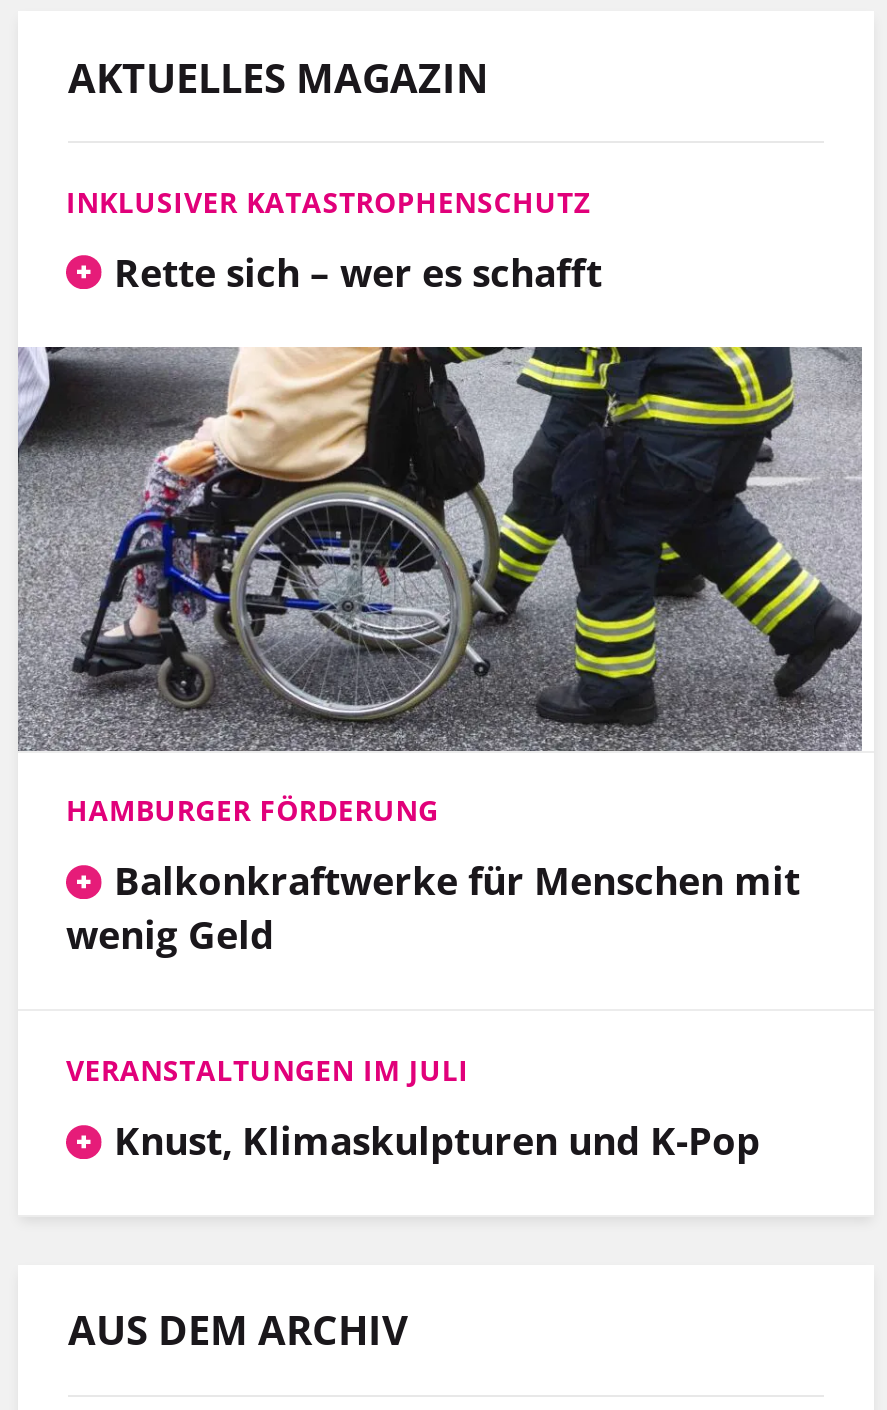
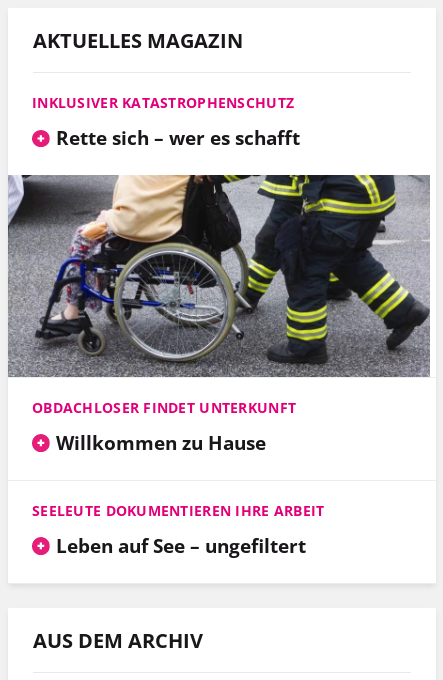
[66,792,800,962] HAMBURGER FÖRDERUNG | Balkonkraftwerke für Menschen mit | wenig Geld -> [32,398,296,456] OBDACHLOSER FINDET UNTERKUNFT | Willkommen zu Hause
[66,1052,760,1168] VERANSTALTUNGEN IM JULI | Knust, Klimaskulpturen und K-Pop -> [32,501,324,559] SEELEUTE DOKUMENTIEREN IHRE ARBEIT | Leben auf See – ungefiltert

